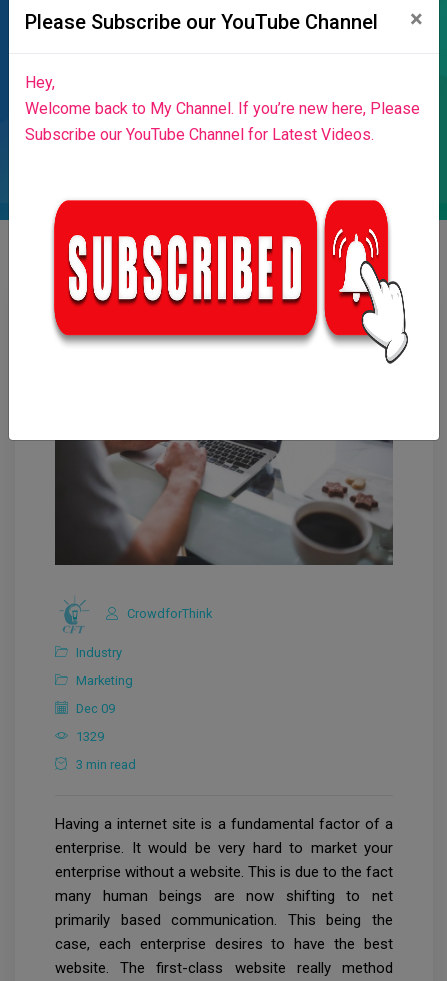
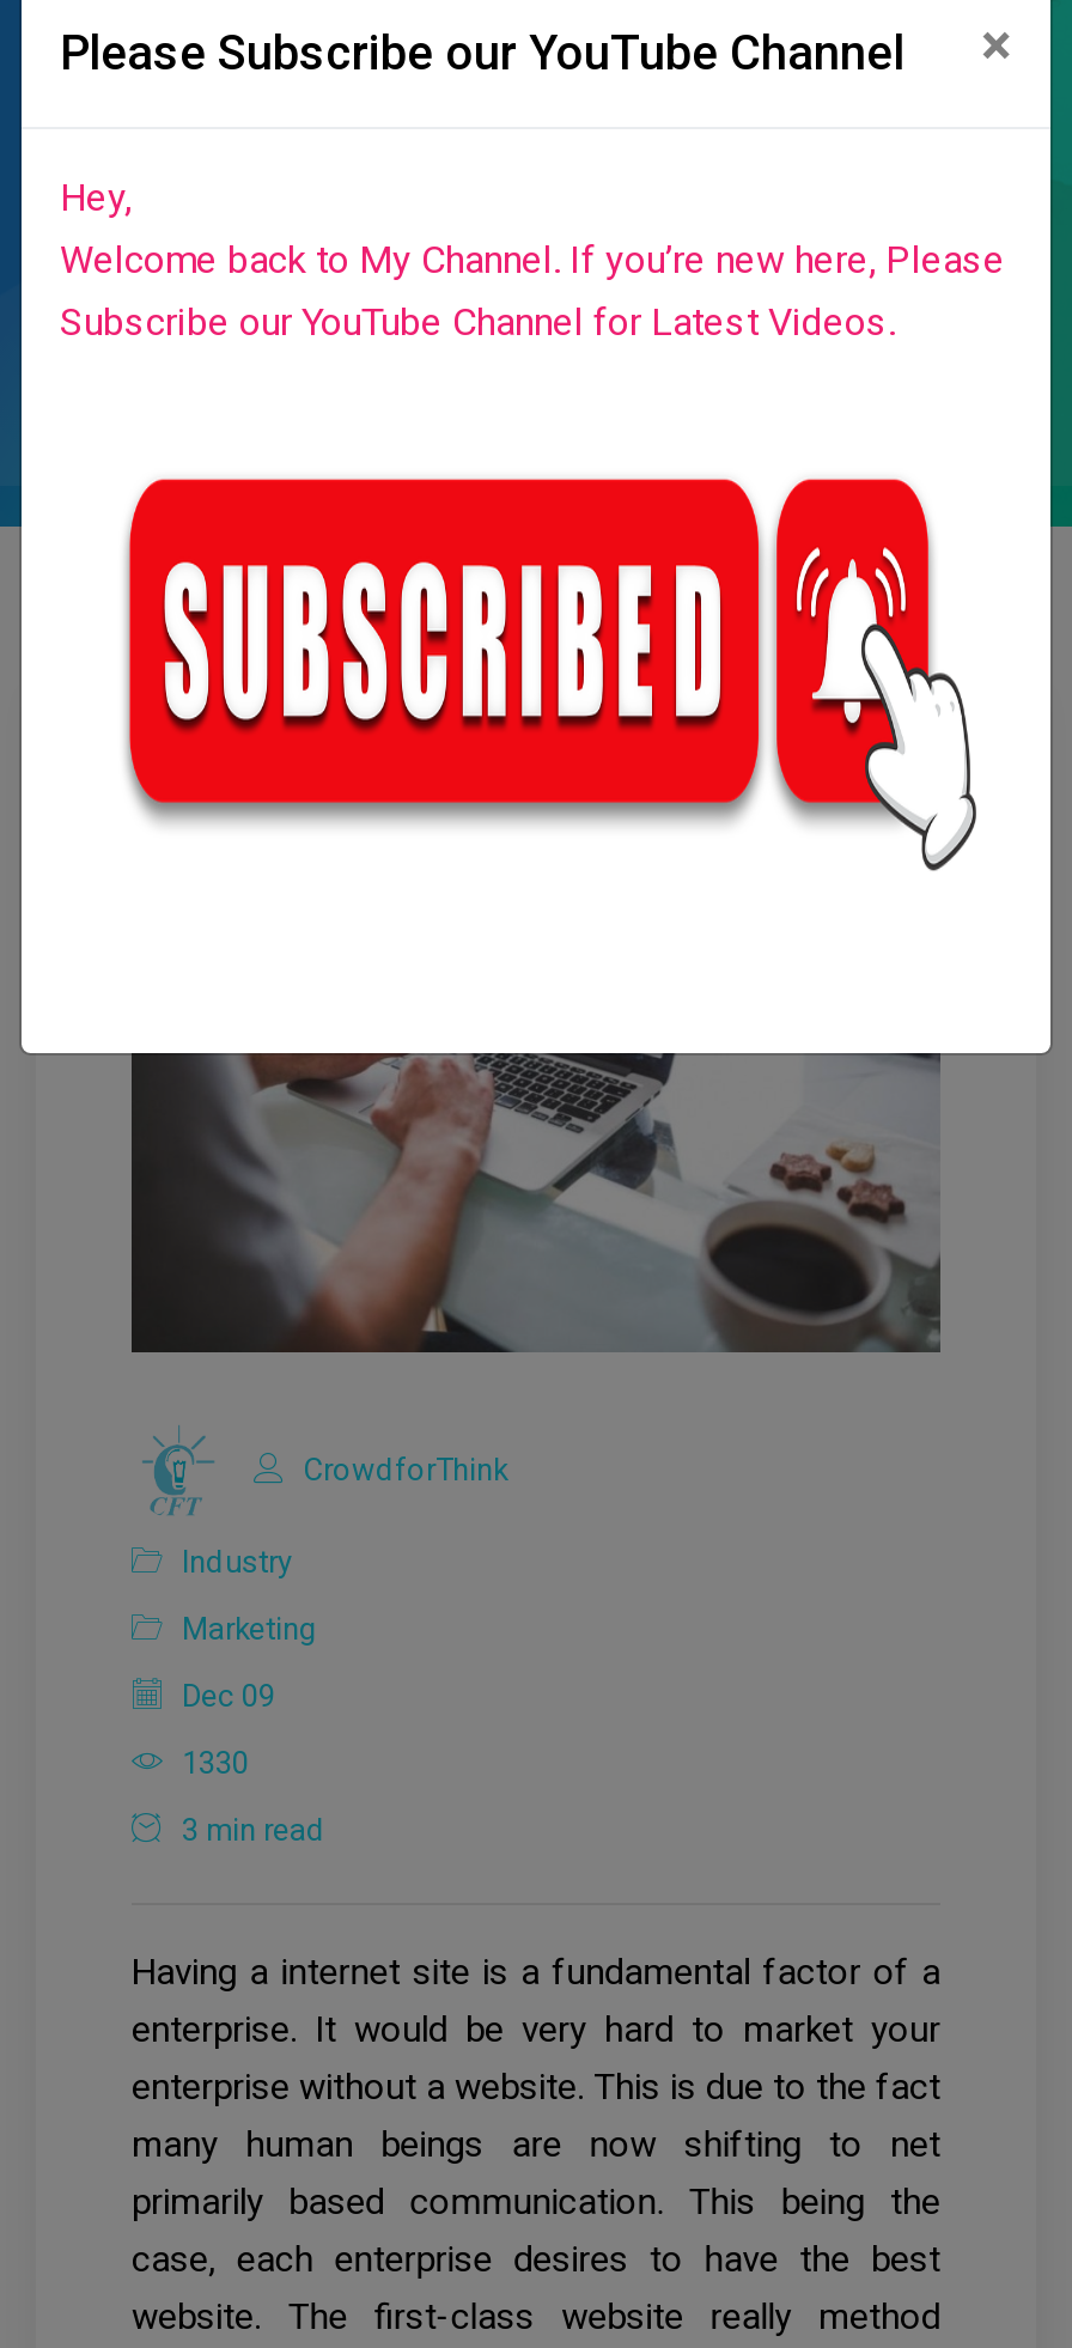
[76,729,104,744] 1329 -> [182,1746,249,1781] 1330

